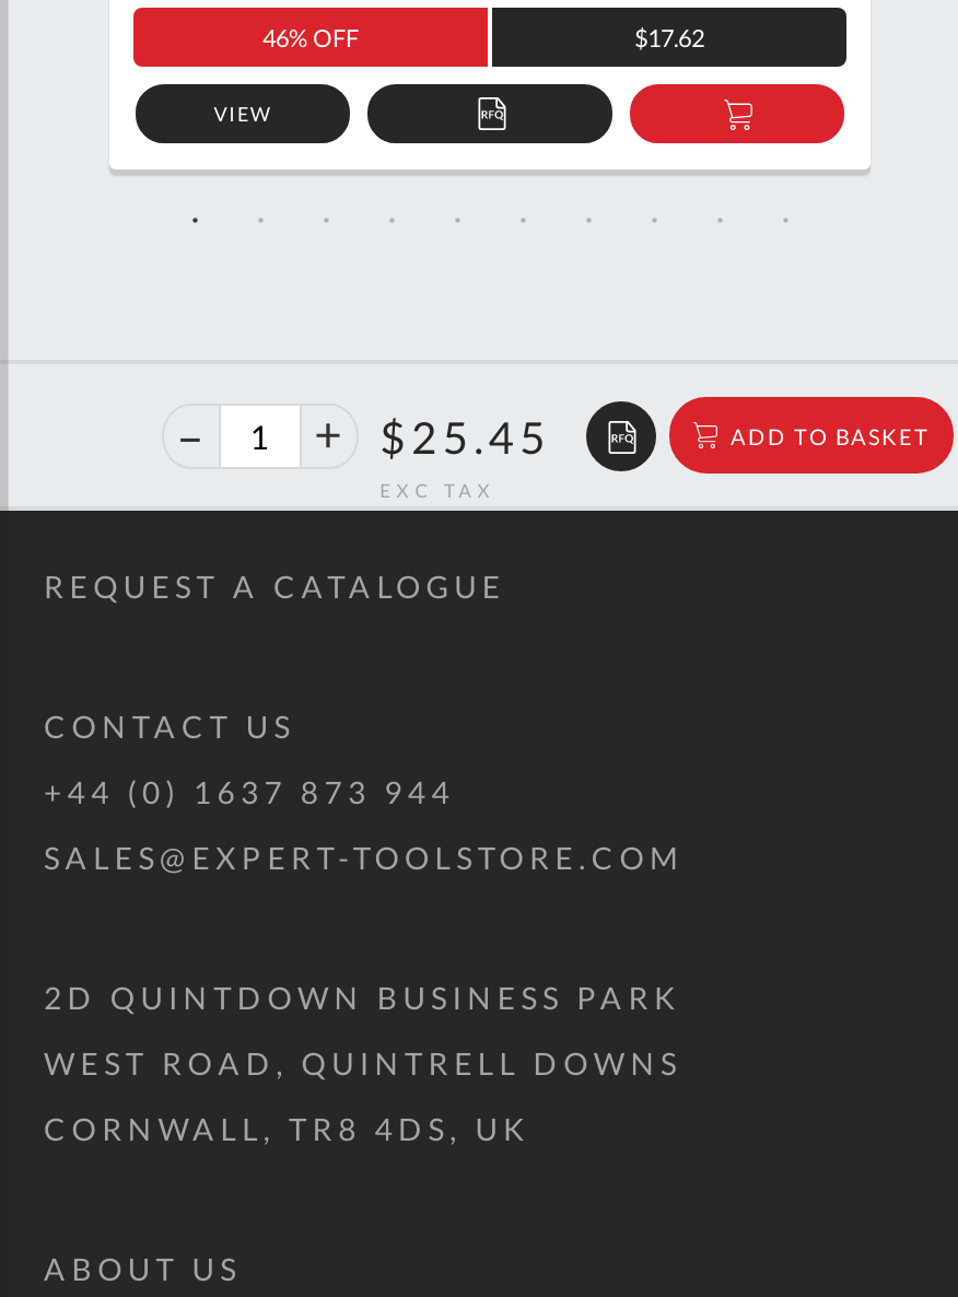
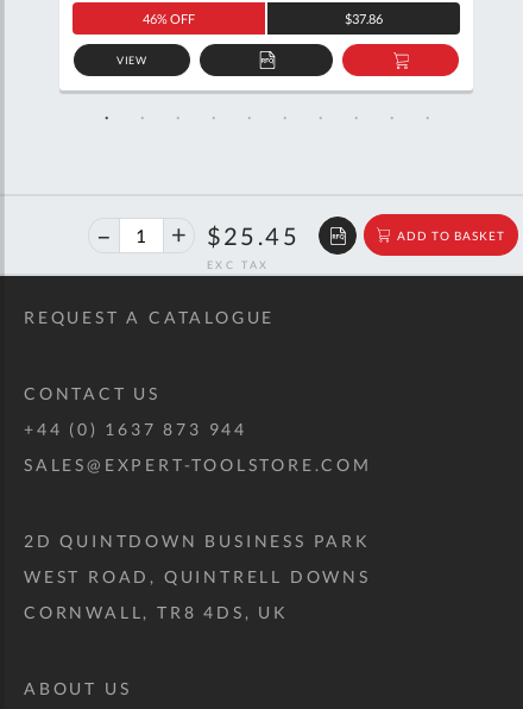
[634,23,704,51] $17.62 -> [345,11,383,26] $37.86

